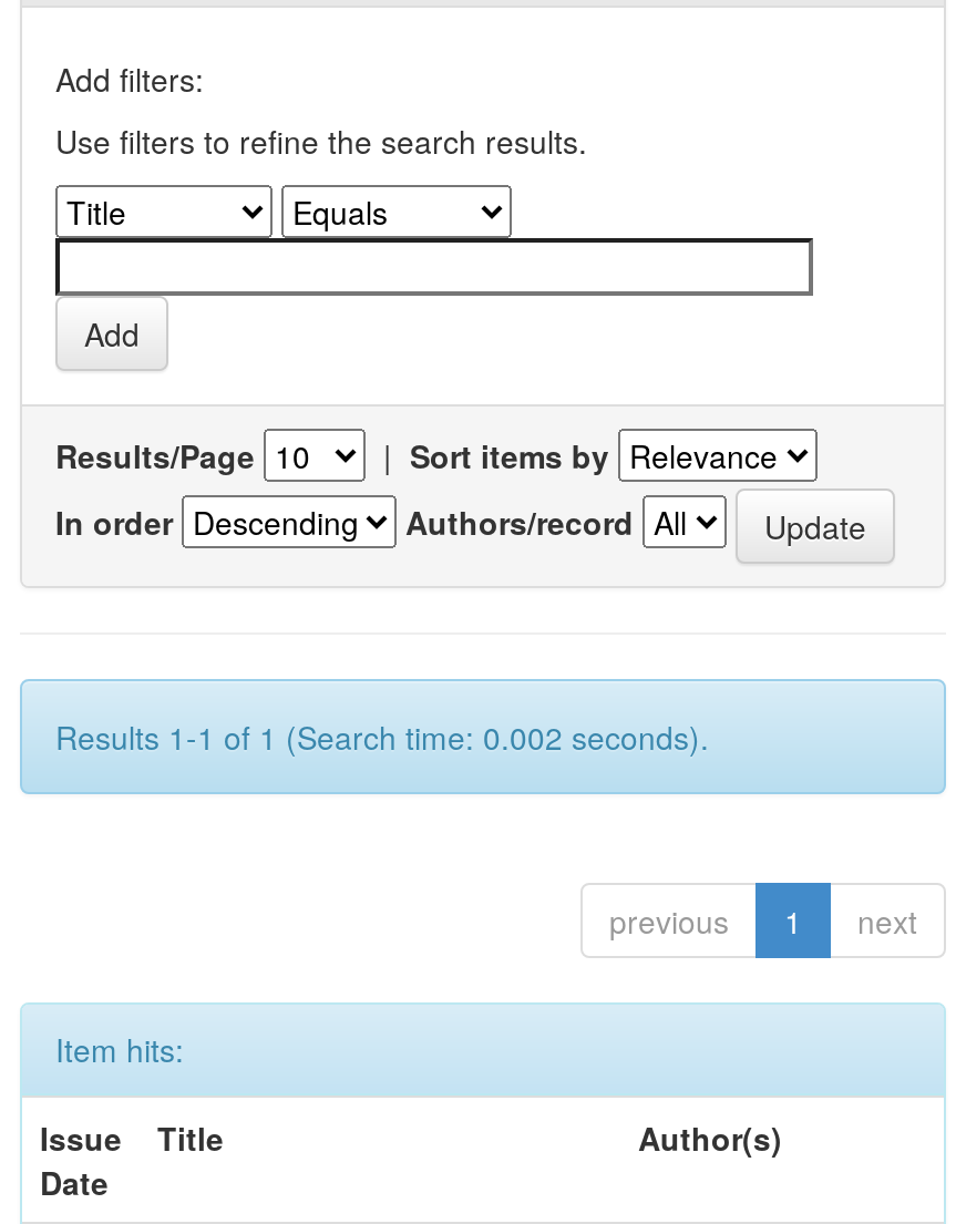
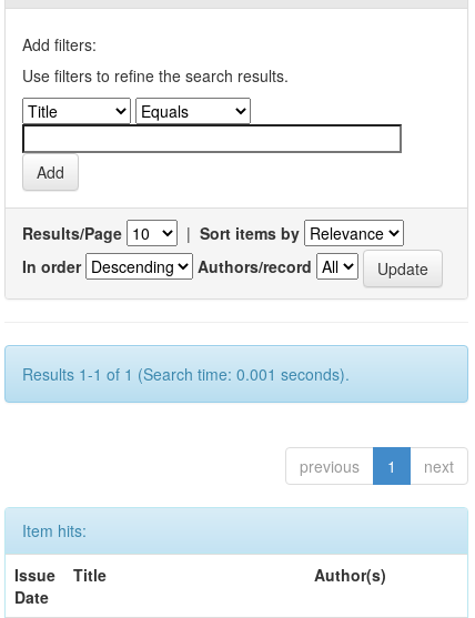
[55,714,709,759] Results 1-1 of 1 (Search time: 0.002 seconds). -> [22,363,350,385] Results 1-1 of 1 (Search time: 0.001 seconds).

